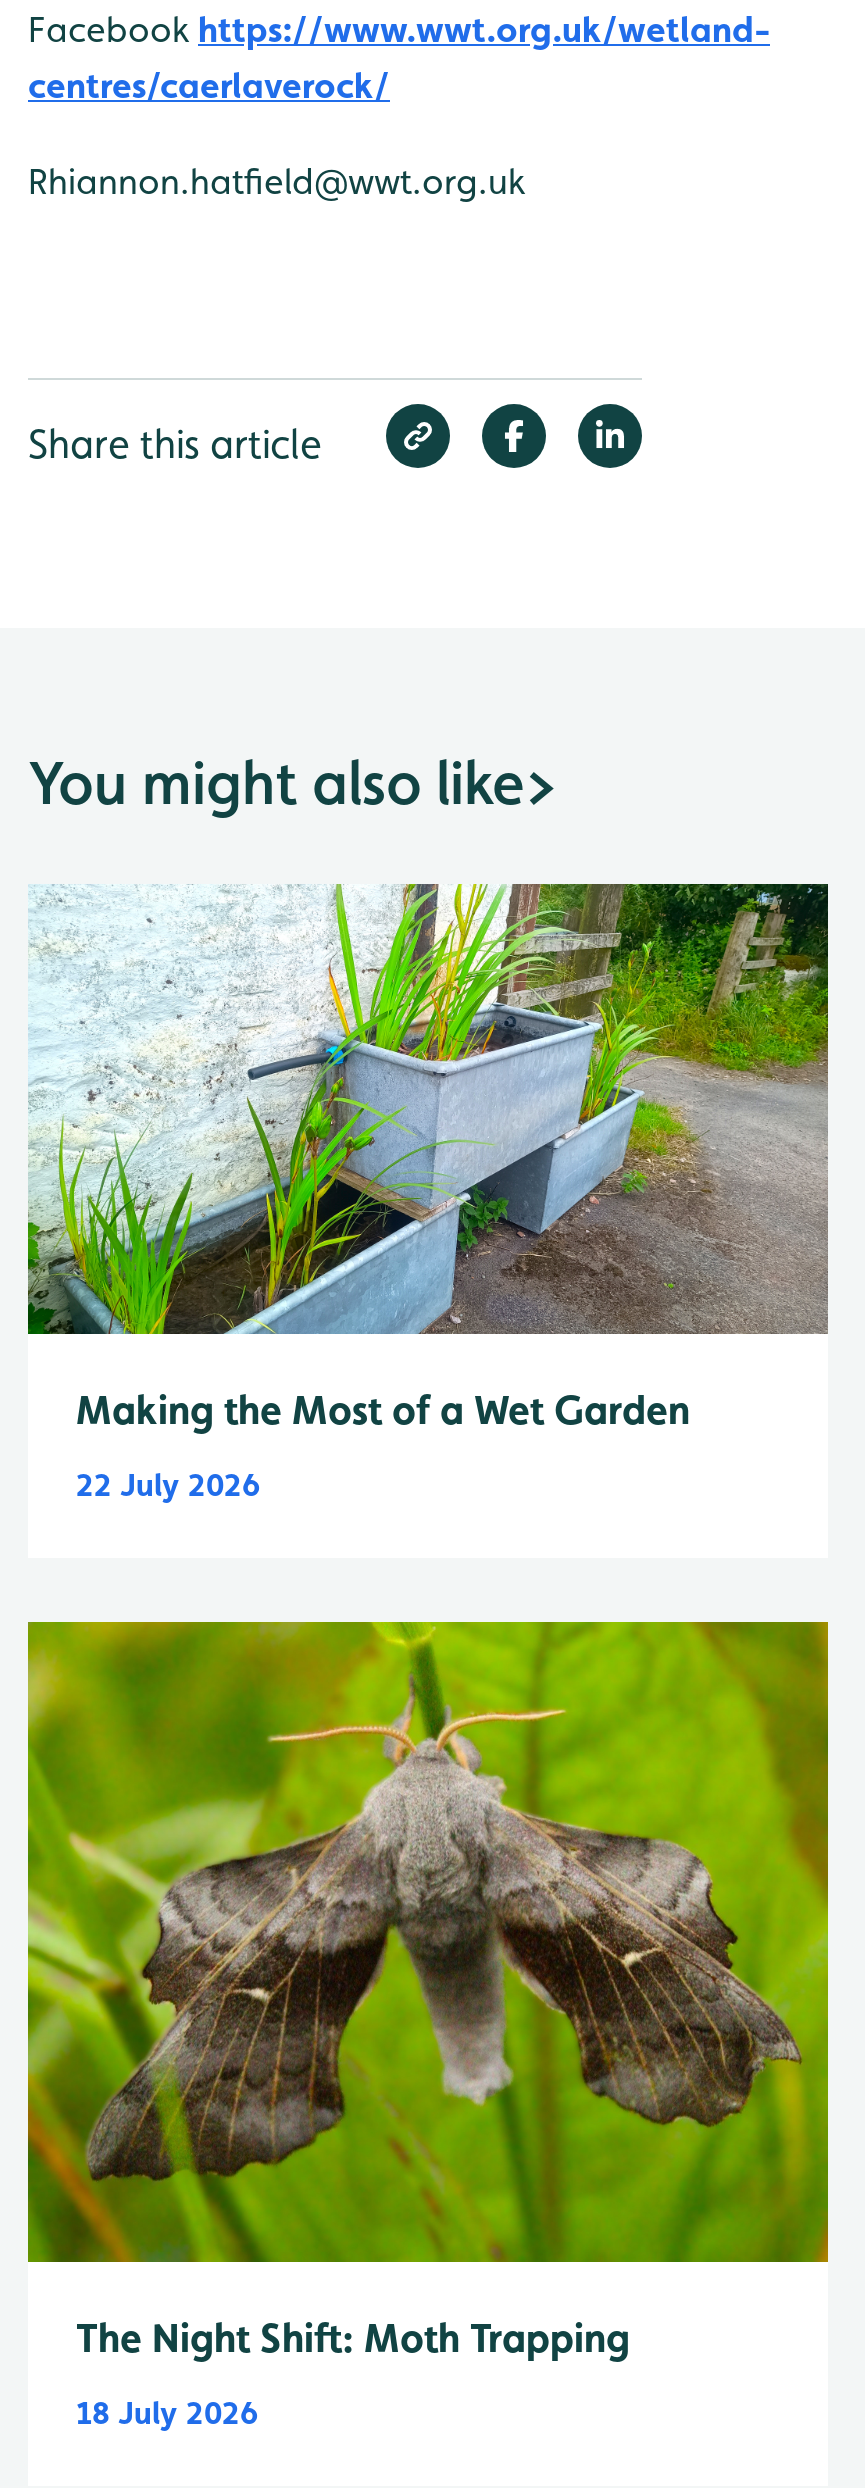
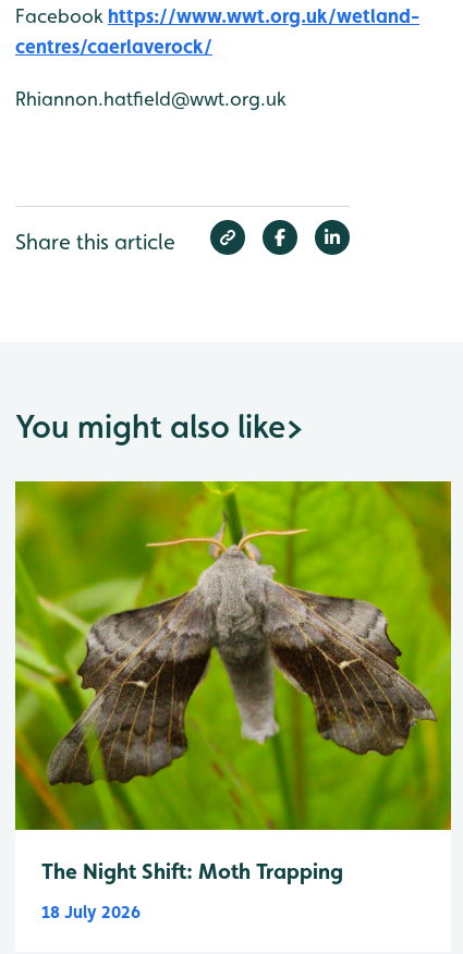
[26,882,830,1504] [image] | Making the Most of a Wet Garden | 22 July 2026 -> none

